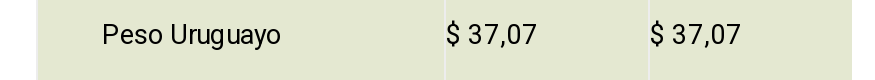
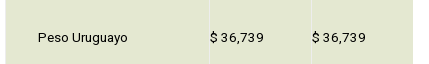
[446,18,538,50] $ 37,07 -> [210,29,264,45] $ 36,739
[650,18,742,50] $ 37,07 -> [312,29,366,45] $ 36,739

